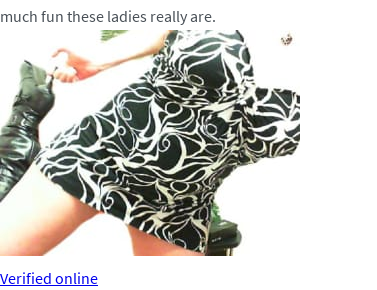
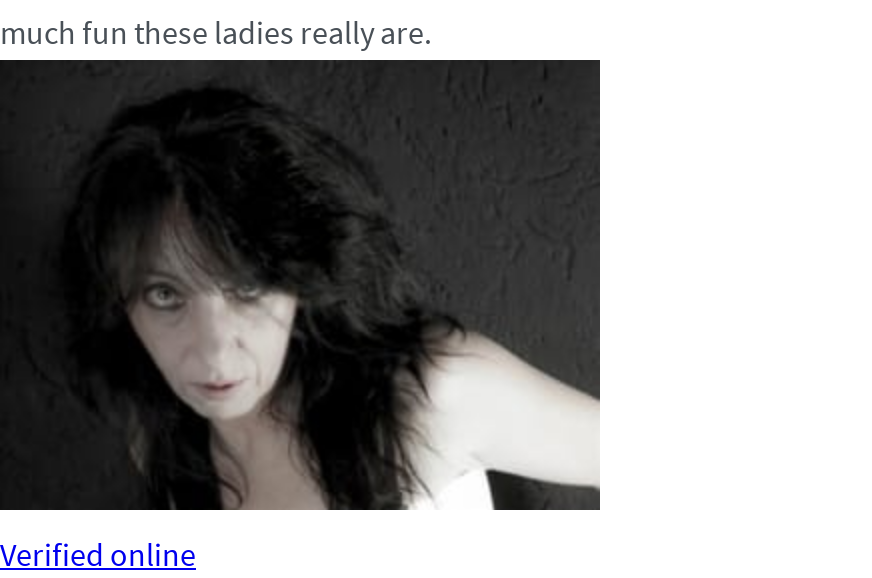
[3,29,300,257] [image] -> [6,58,602,512] [image]

